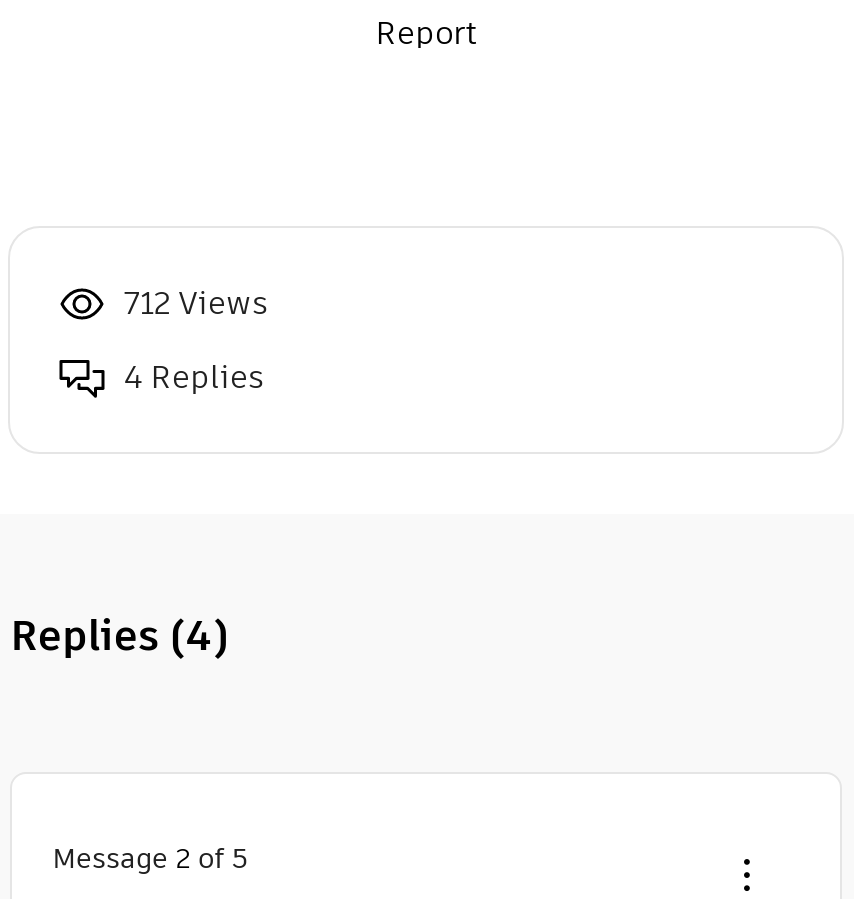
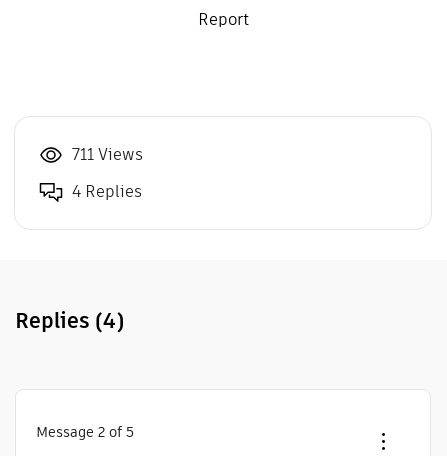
[116,280,268,326] 712 Views -> [68,143,143,166] 711 Views

